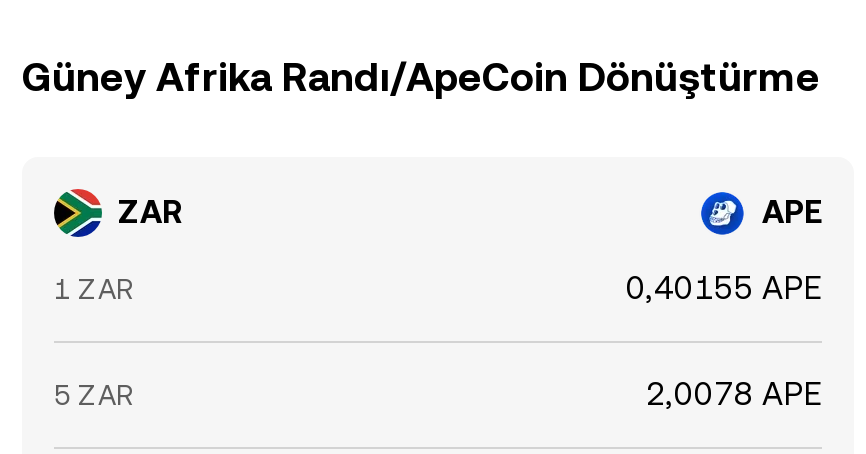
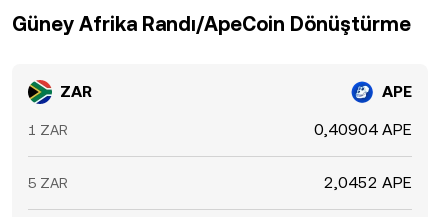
[626,269,822,307] 0,40155 APE -> [314,120,412,139] 0,40904 APE
[646,375,822,413] 2,0078 APE -> [324,173,412,192] 2,0452 APE

